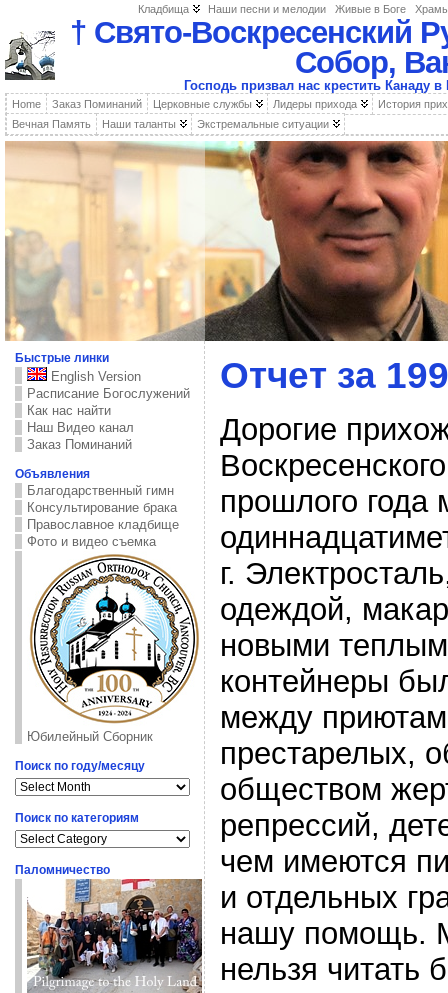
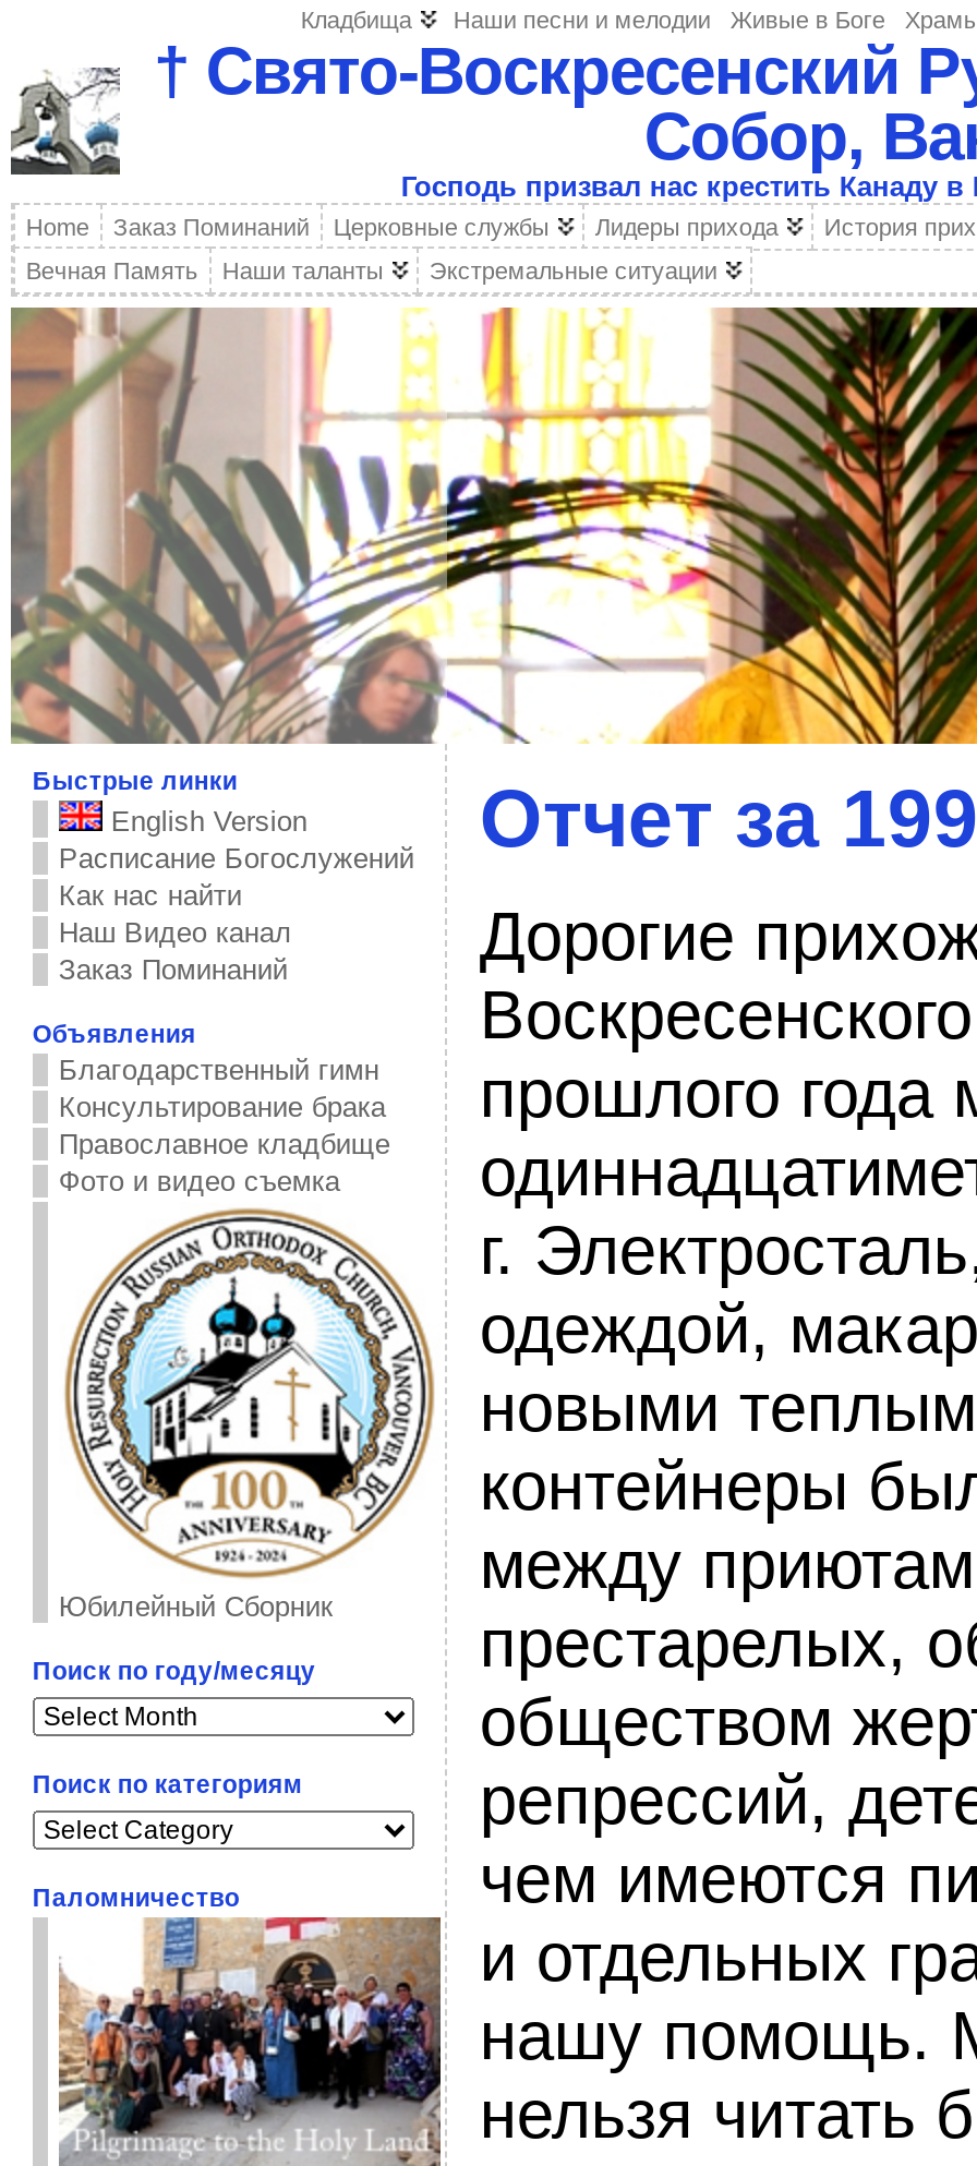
[5,140,445,342] [image] -> [9,305,970,746] [image]

